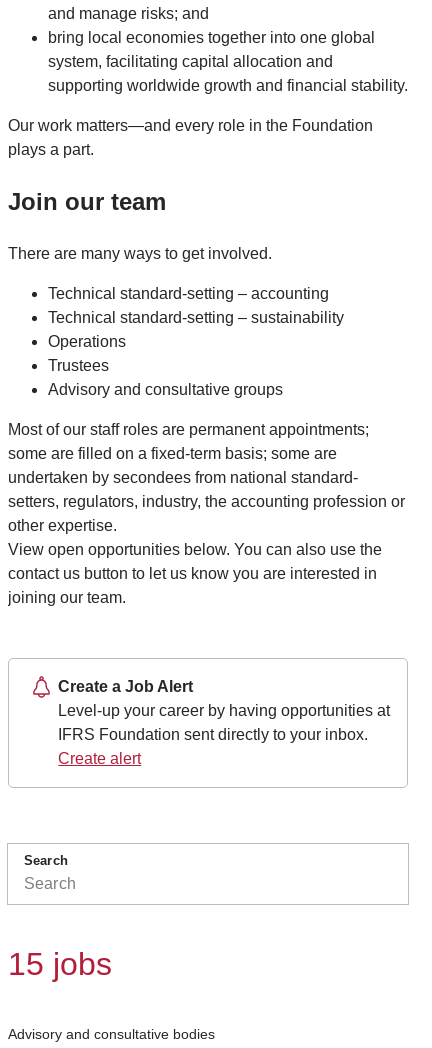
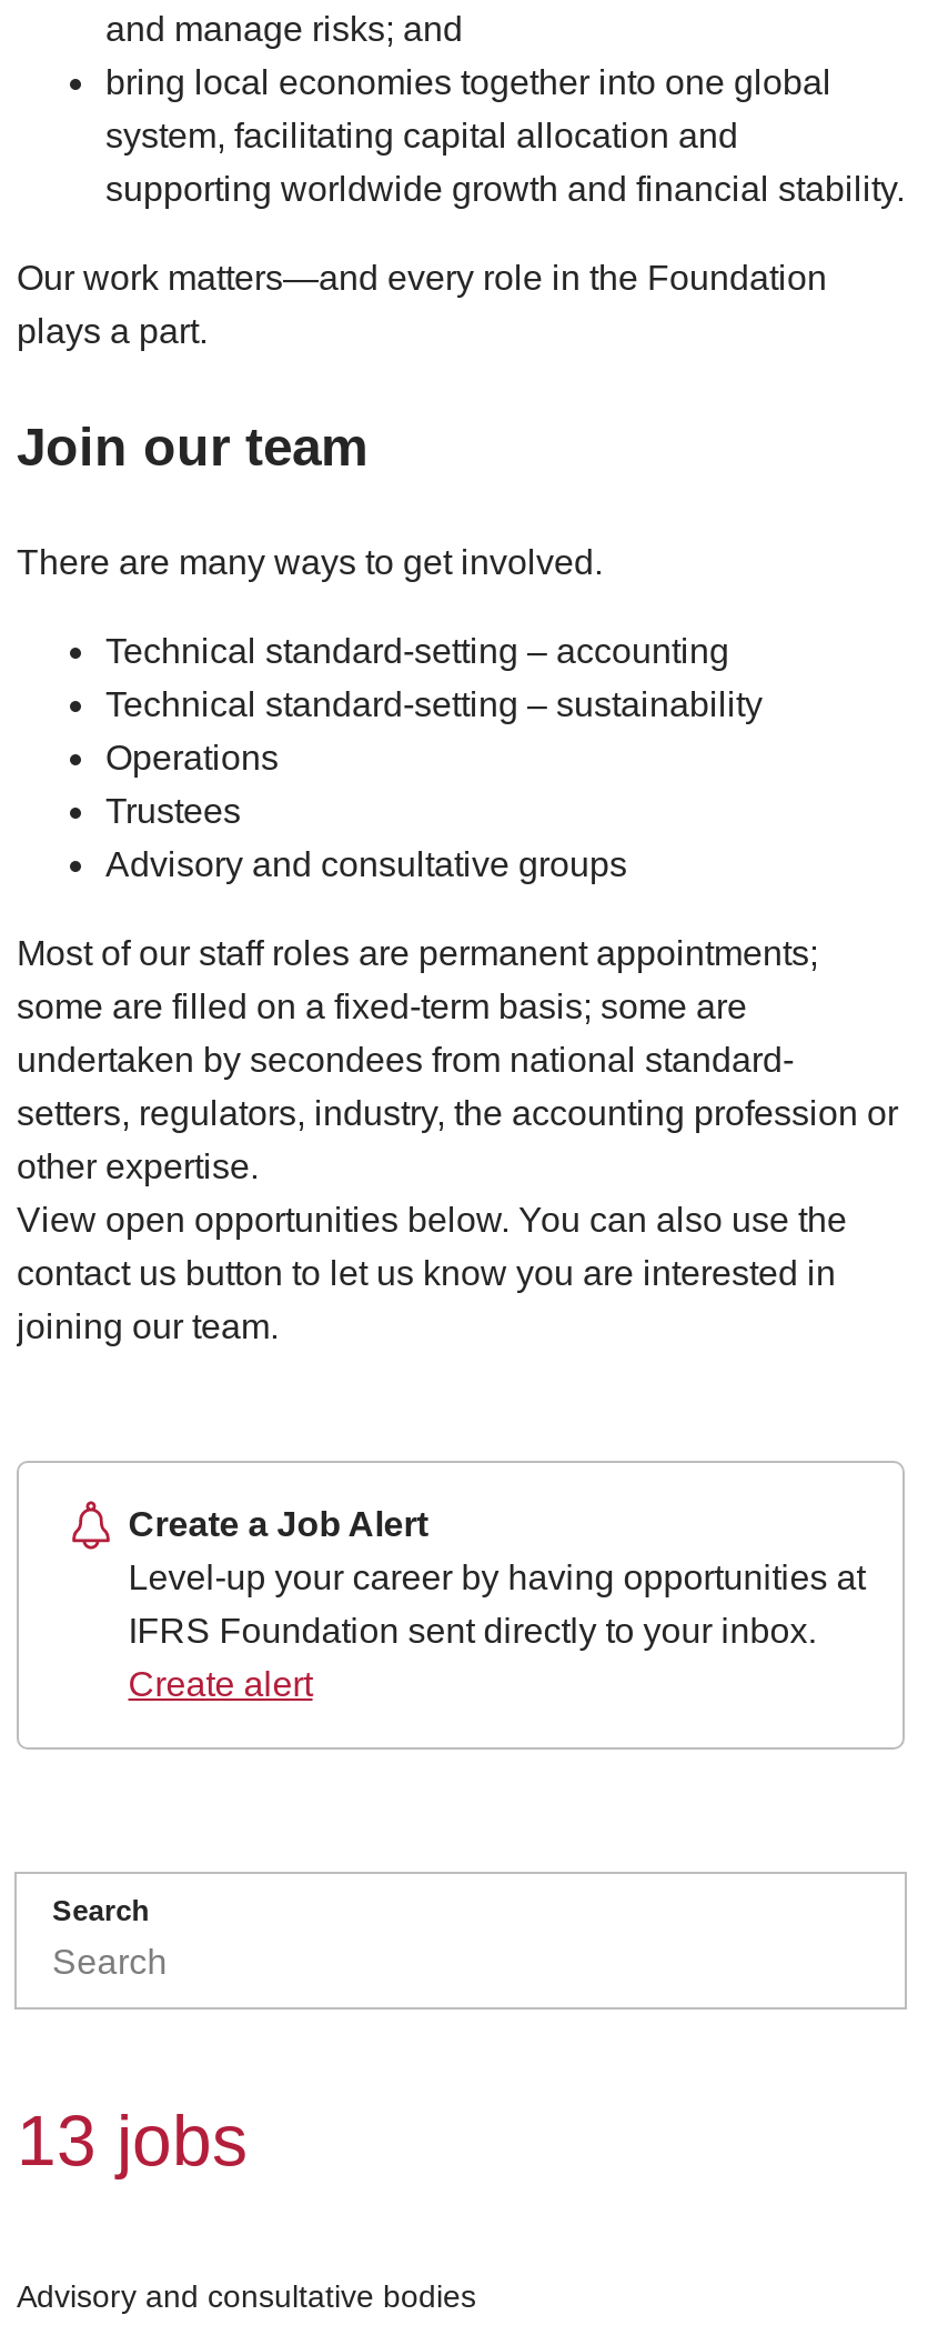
[8,946,112,982] 15 jobs -> [17,2101,248,2181] 13 jobs

